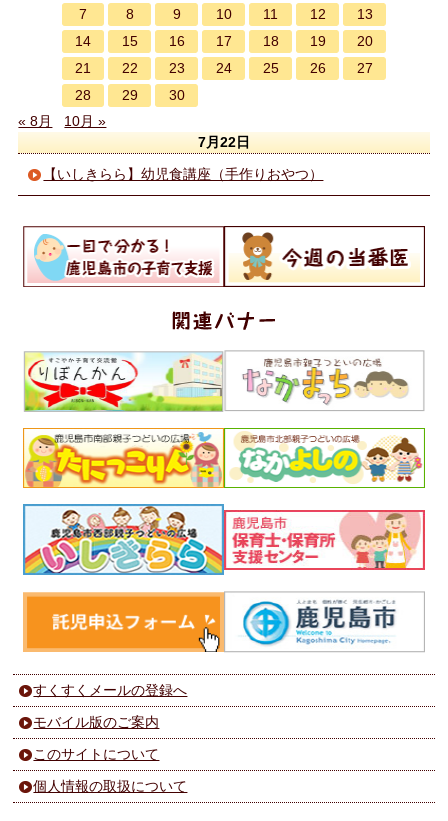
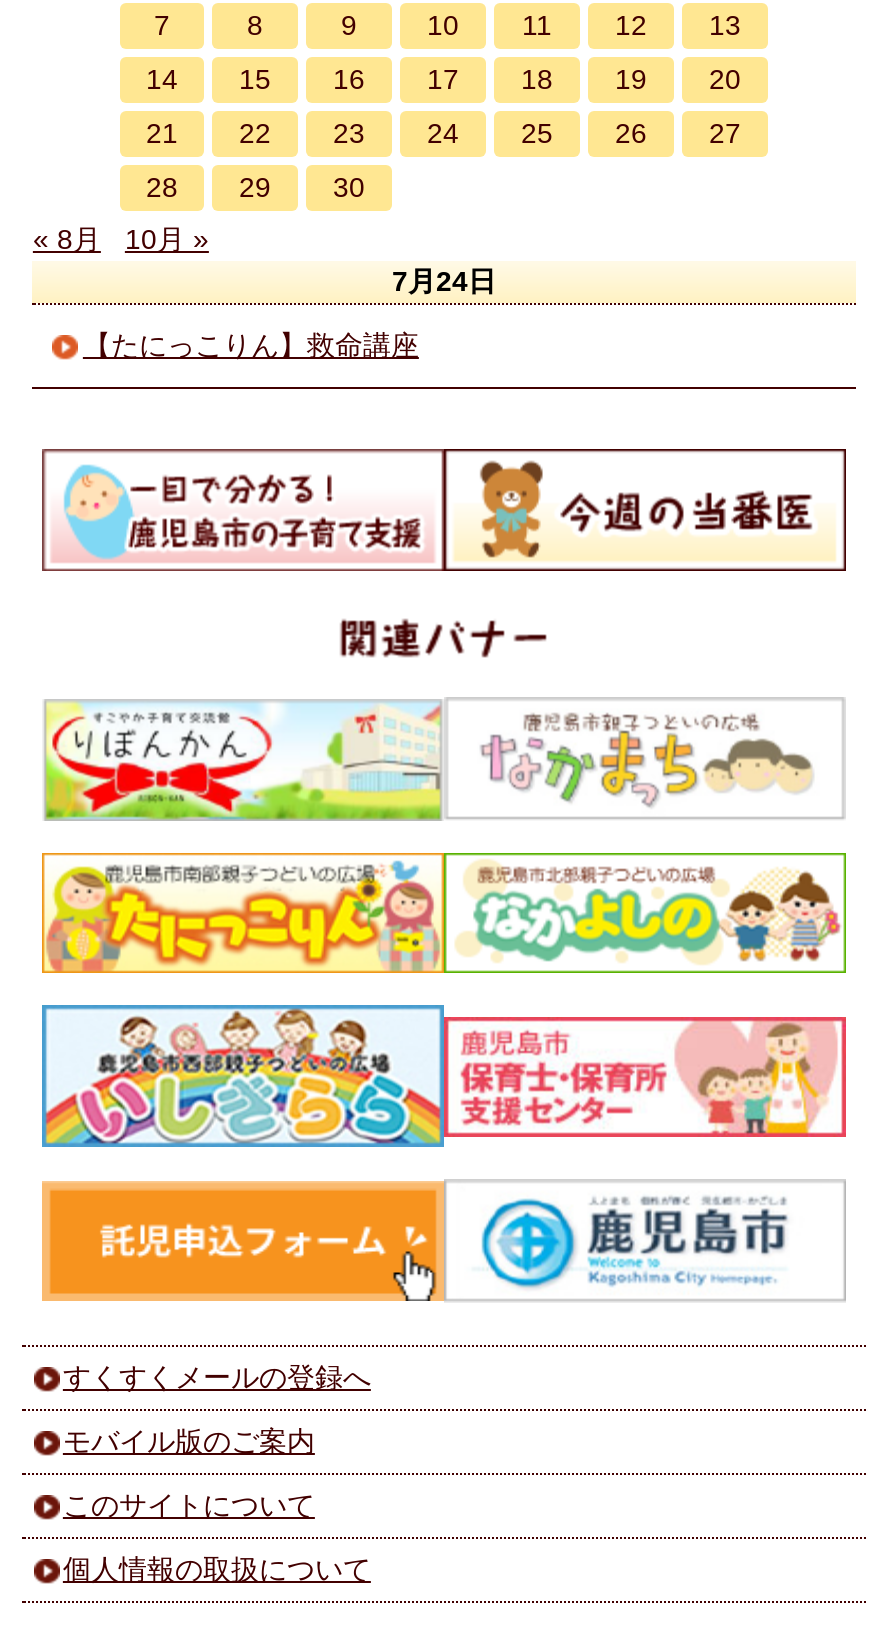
[198,134,250,150] 7月22日 -> [392,266,496,298] 7月24日
[43,166,323,182] 【いしきらら】幼児食講座（手作りおやつ） -> [83,330,419,362] 【たにっこりん】救命講座

